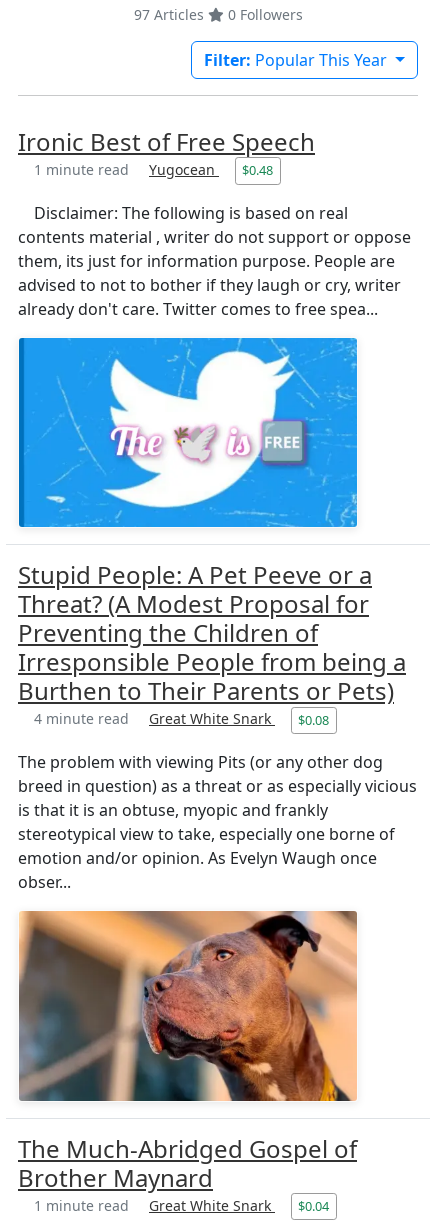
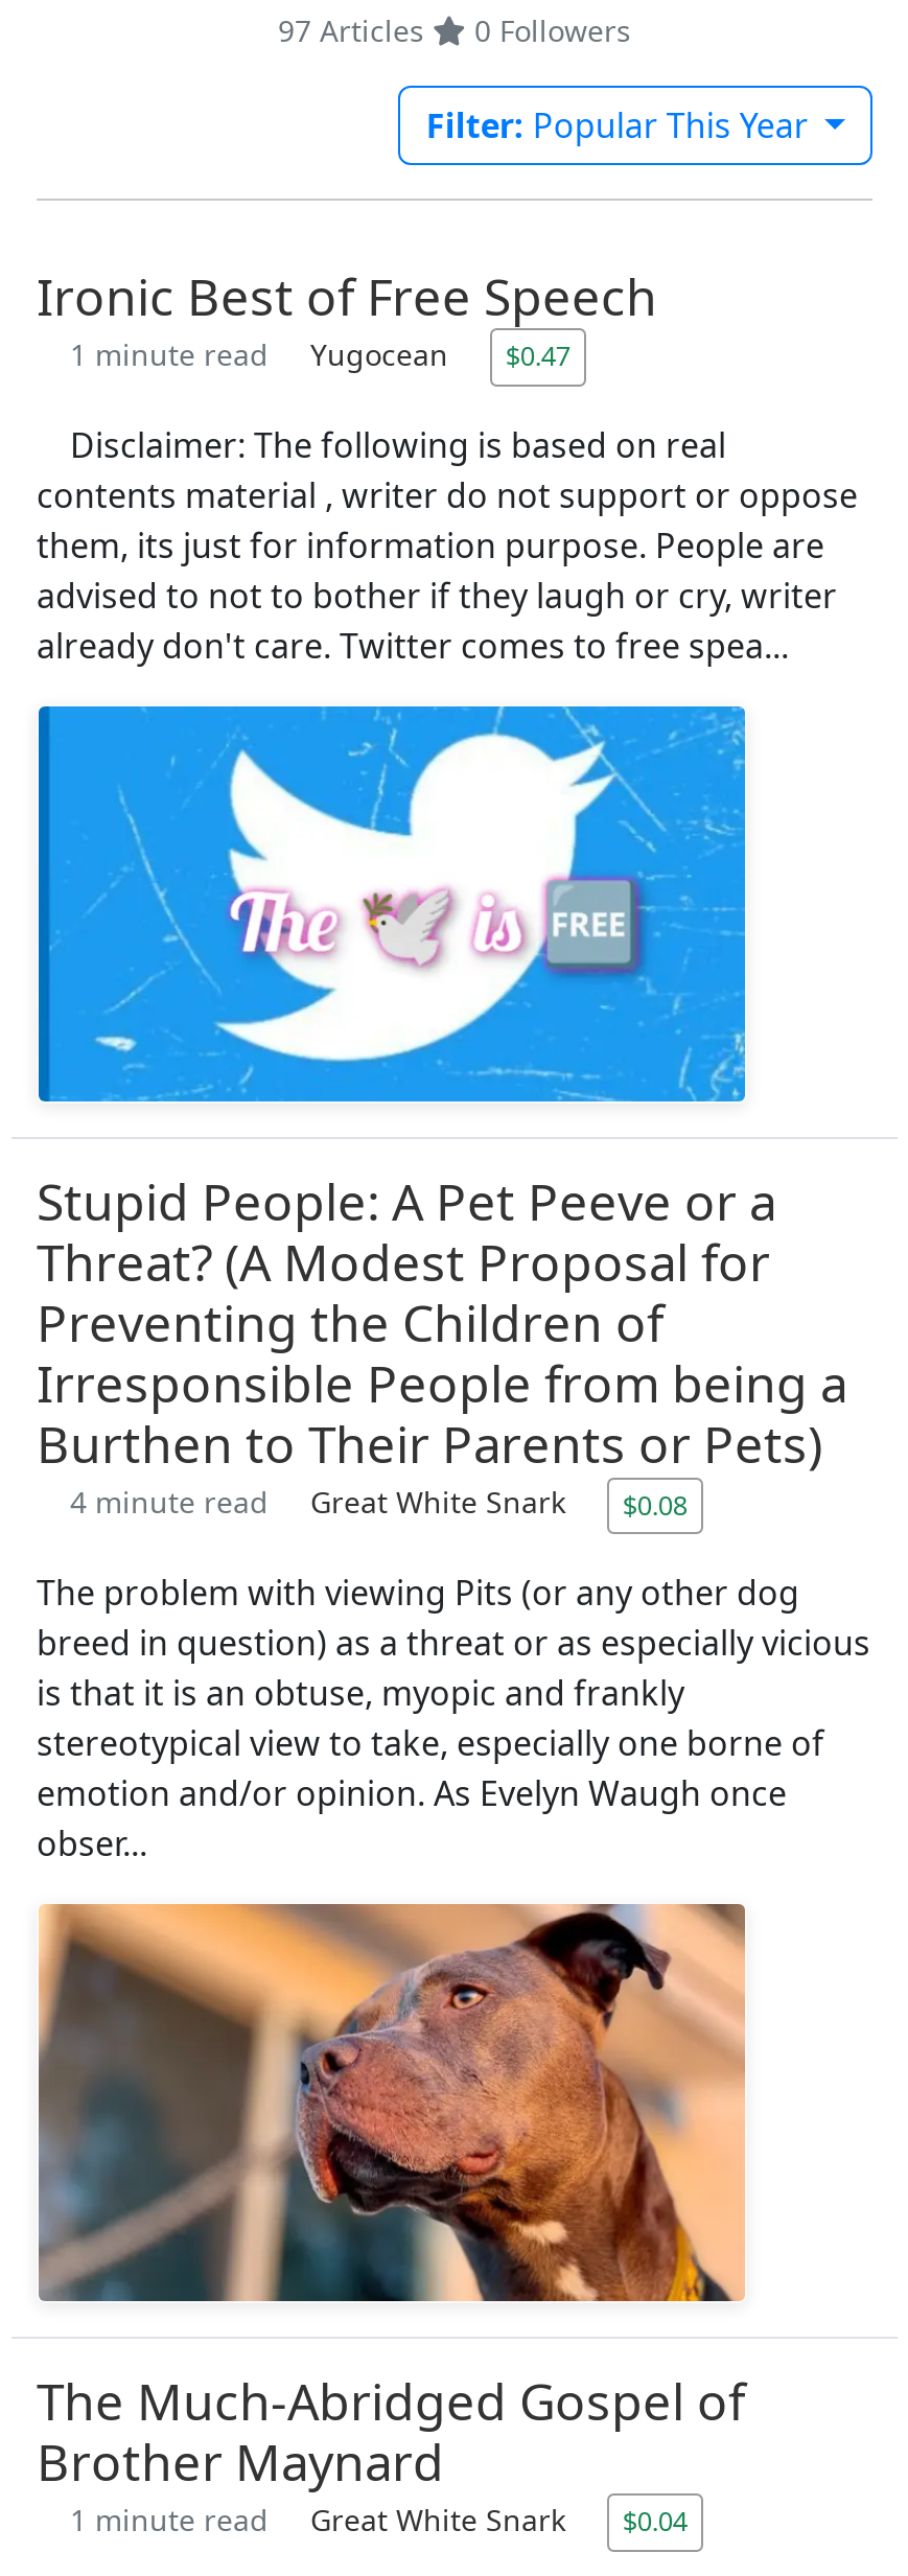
[34,160,273,179] 1 minute read Yugocean $0.48 -> [70,334,570,375] 1 minute read Yugocean $0.47

